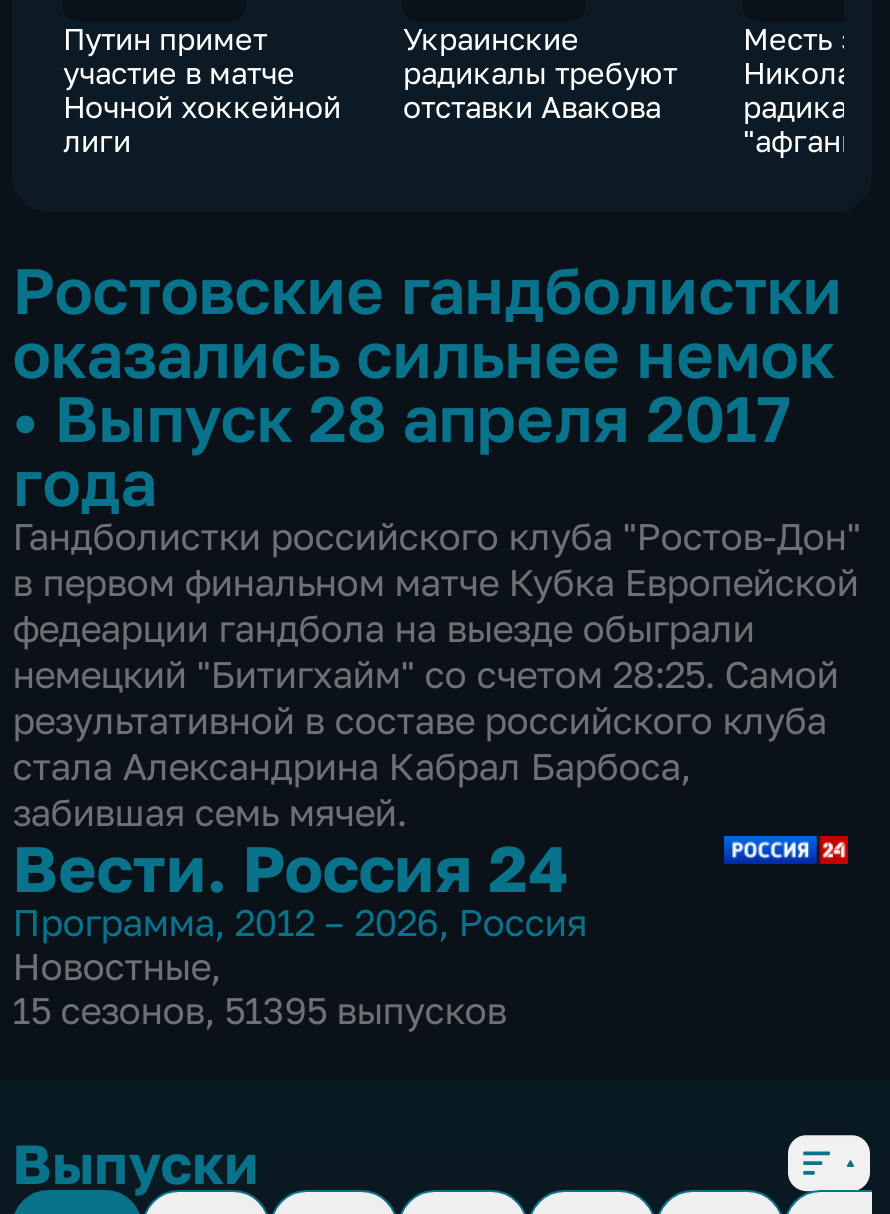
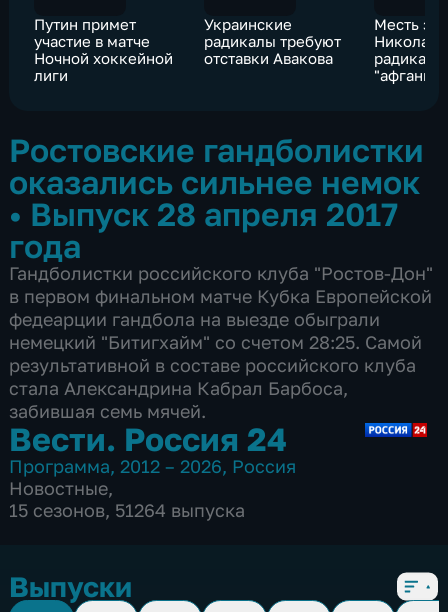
[12,988,506,1032] 15 сезонов, 51395 выпусков -> [9,499,245,521] 15 сезонов, 51264 выпуска

